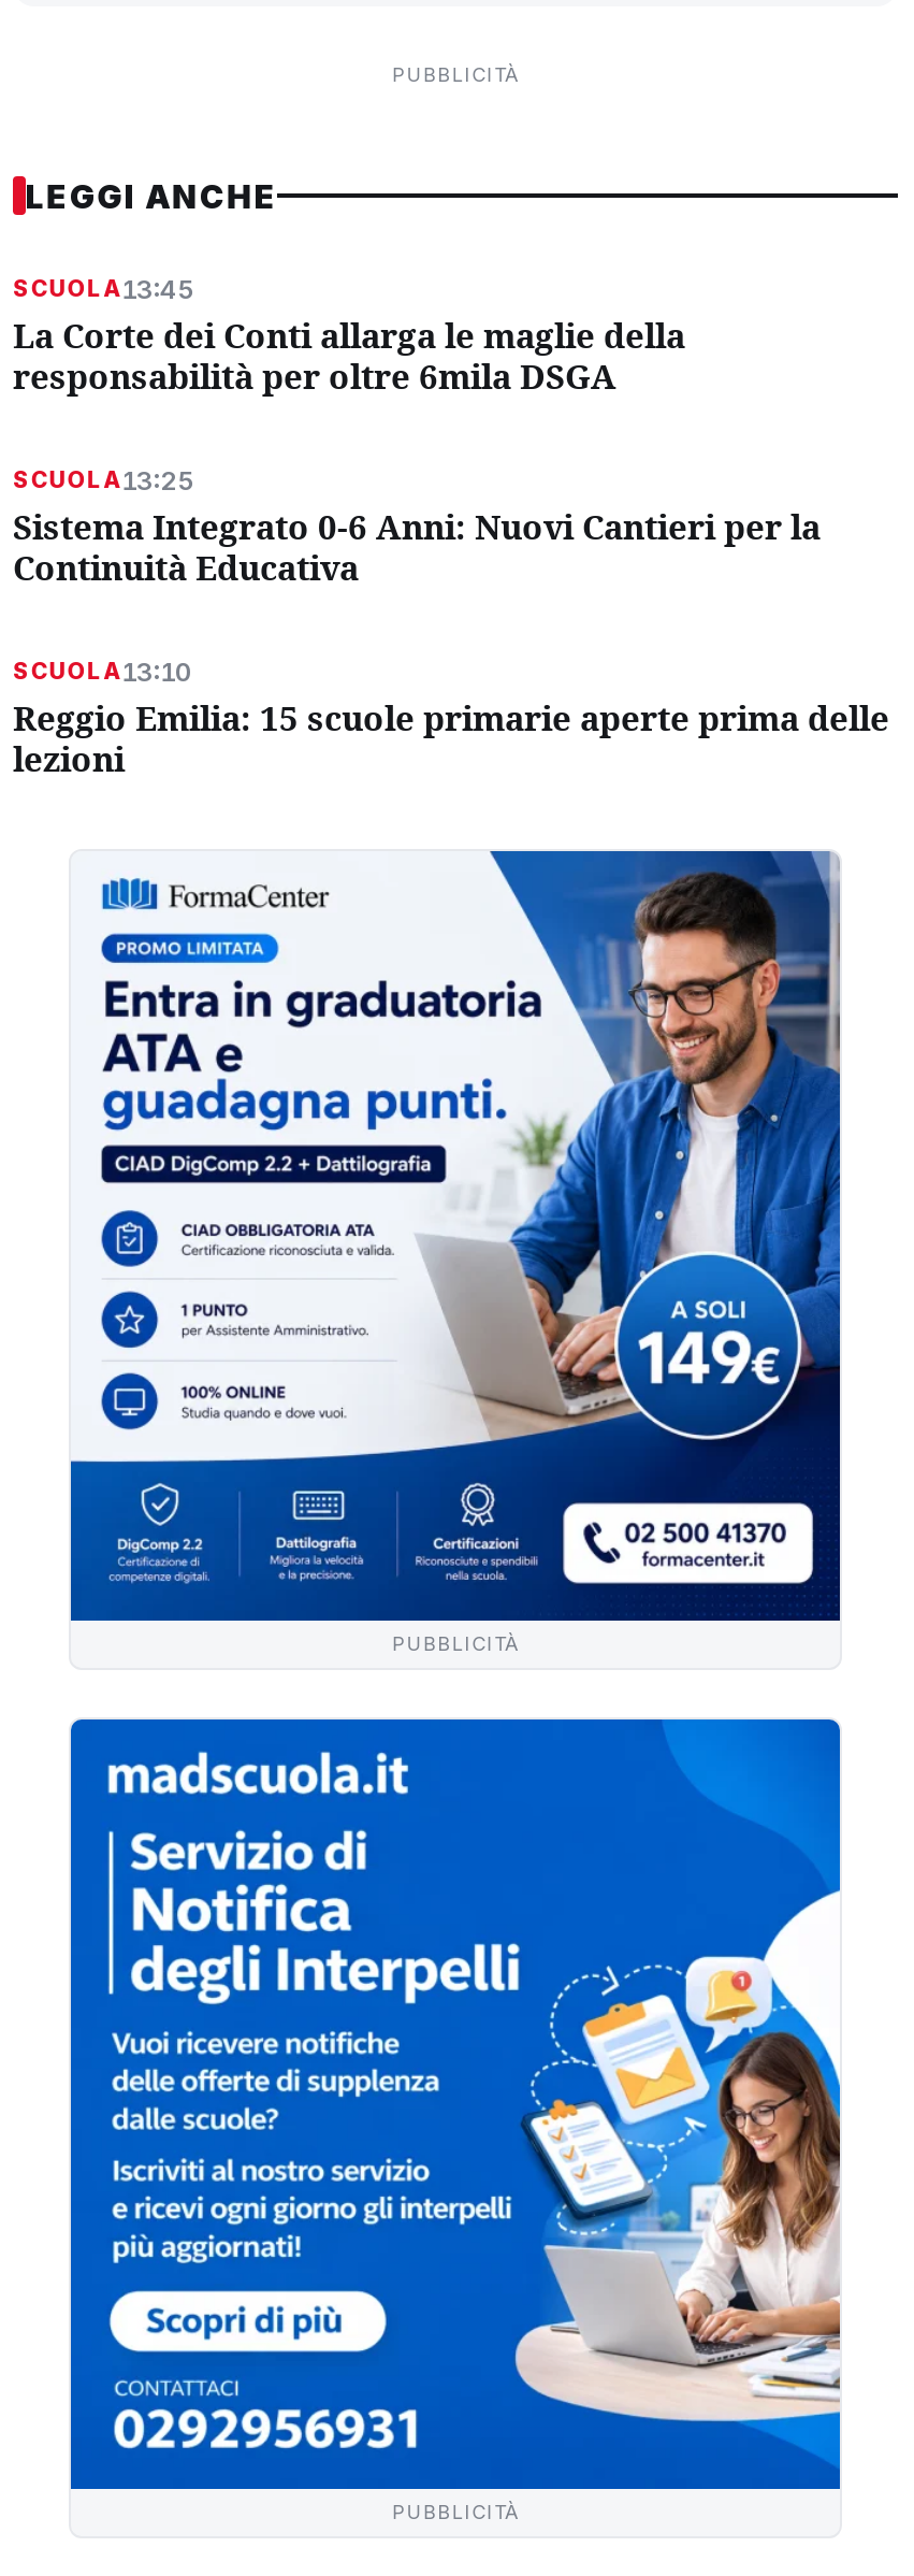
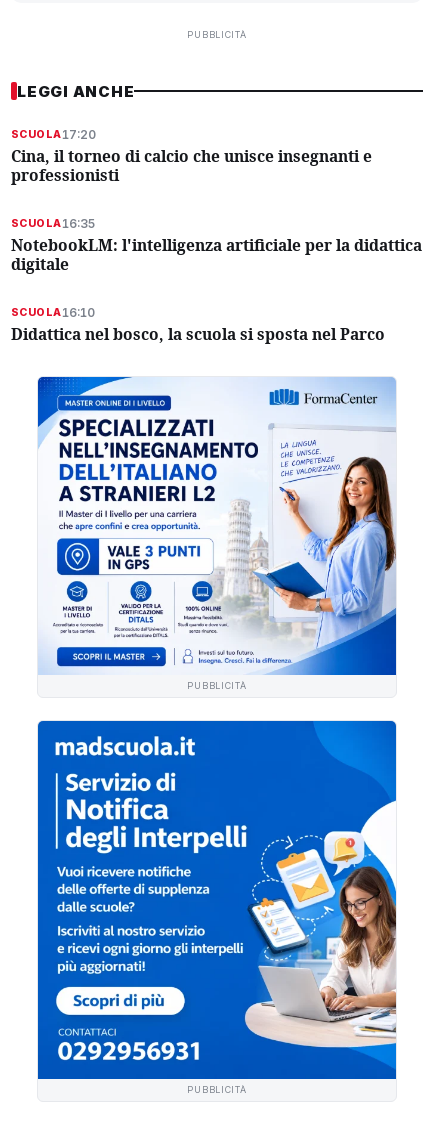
[13,273,685,399] SCUOLA13:45 | La Corte dei Conti allarga le maglie della | responsabilità per oltre 6mila DSGA -> [11,127,372,186] SCUOLA17:20 | Cina, il torneo di calcio che unisce insegnanti e | professionisti
[13,464,821,591] SCUOLA13:25 | Sistema Integrato 0-6 Anni: Nuovi Cantieri per la | Continuità Educativa -> [11,216,422,275] SCUOLA16:35 | NotebookLM: l'intelligenza artificiale per la didattica | digitale
[13,655,889,782] SCUOLA13:10 | Reggio Emilia: 15 scuole primarie aperte prima delle | lezioni -> [11,305,385,345] SCUOLA16:10 | Didattica nel bosco, la scuola si sposta nel Parco
[69,926,842,1623] [image] -> [37,376,397,676] [image]

